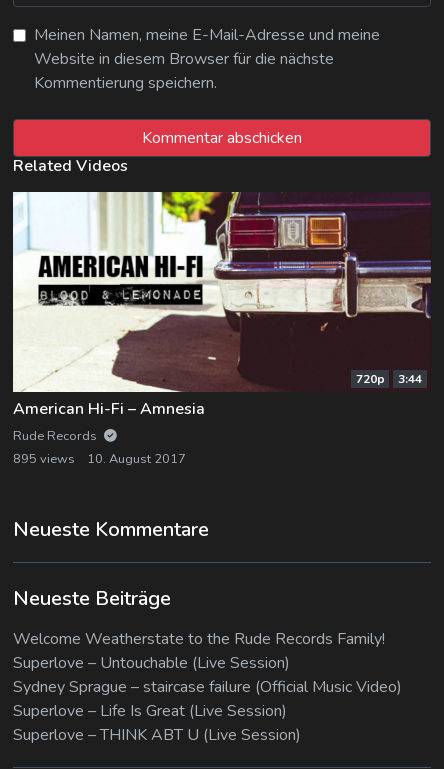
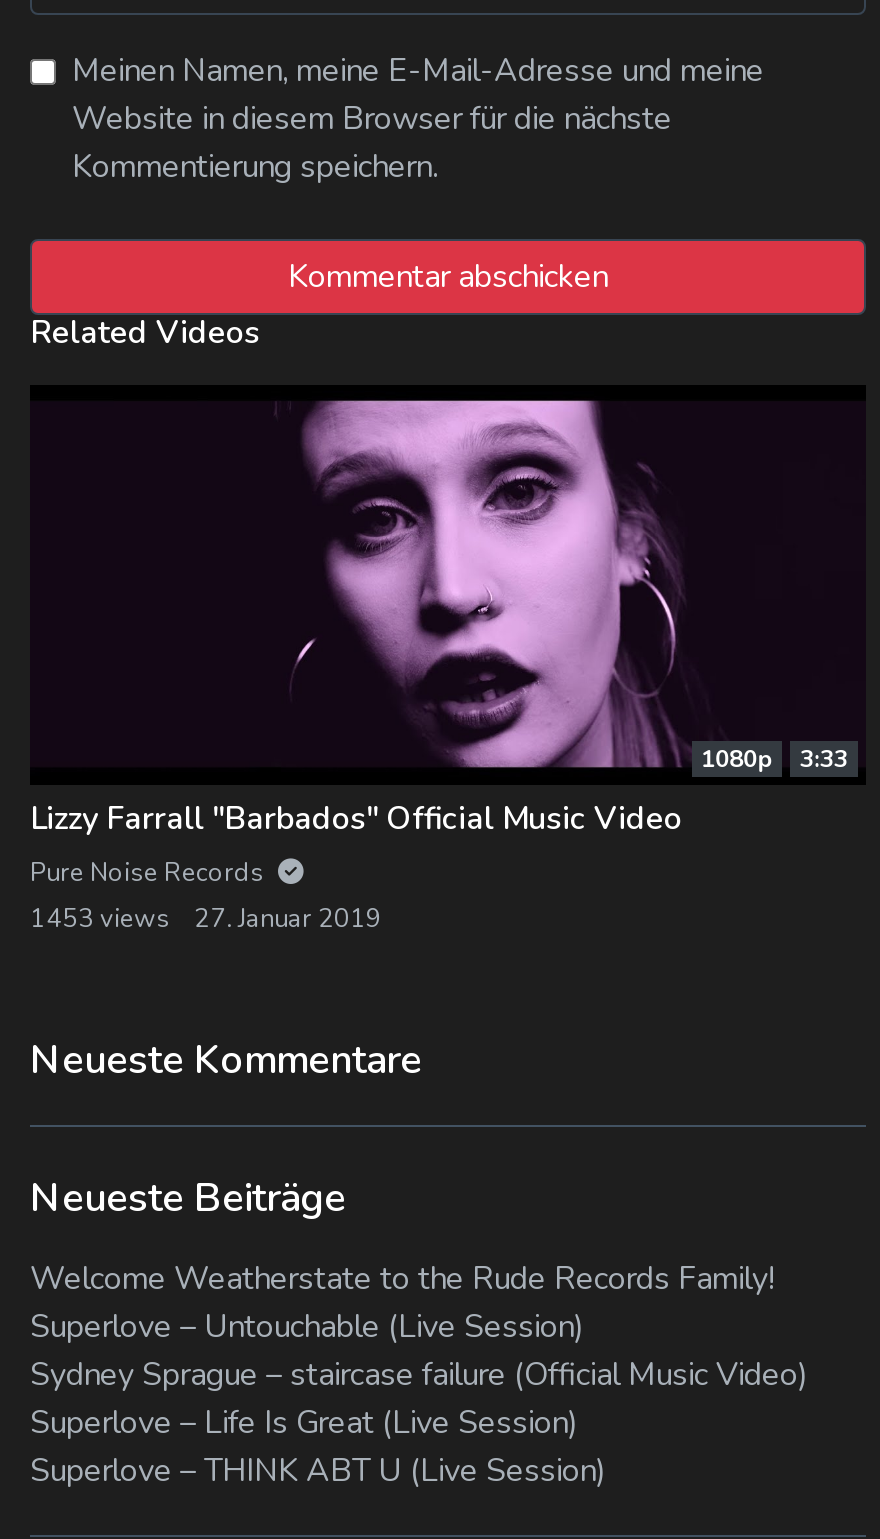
[12,191,432,390] [image] | 720p | 3:44 -> [30,385,866,781] [image] | 1080p | 3:33
[13,398,205,468] American Hi-Fi – Amnesia | Rude Records | 895 views | 10. August 2017 -> [30,796,682,936] Lizzy Farrall "Barbados" Official Music Video | Pure Noise Records | 1453 views | 27. Januar 2019

